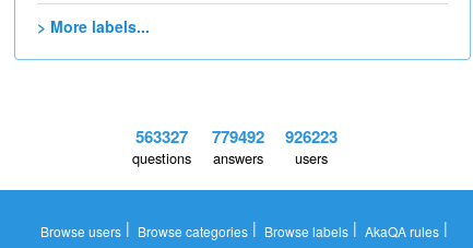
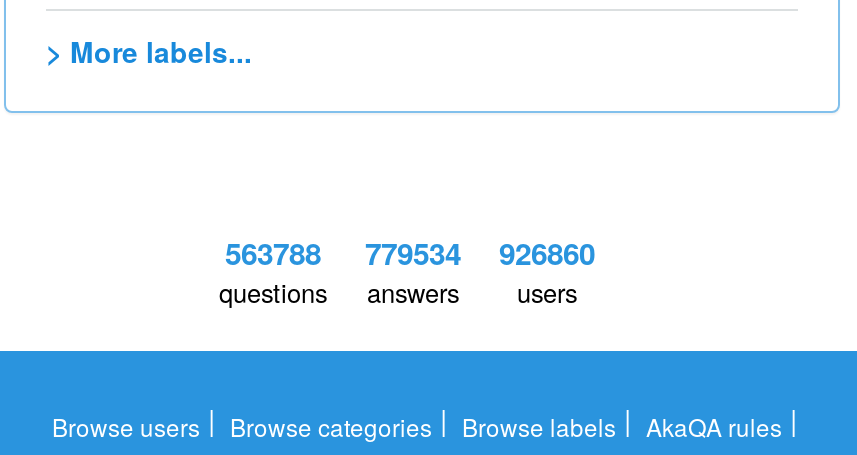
[135,125,187,149] 563327 -> [225,231,321,275] 563788
[211,125,264,149] 779492 -> [365,231,461,275] 779534
[285,125,337,149] 926223 -> [499,231,595,275] 926860

